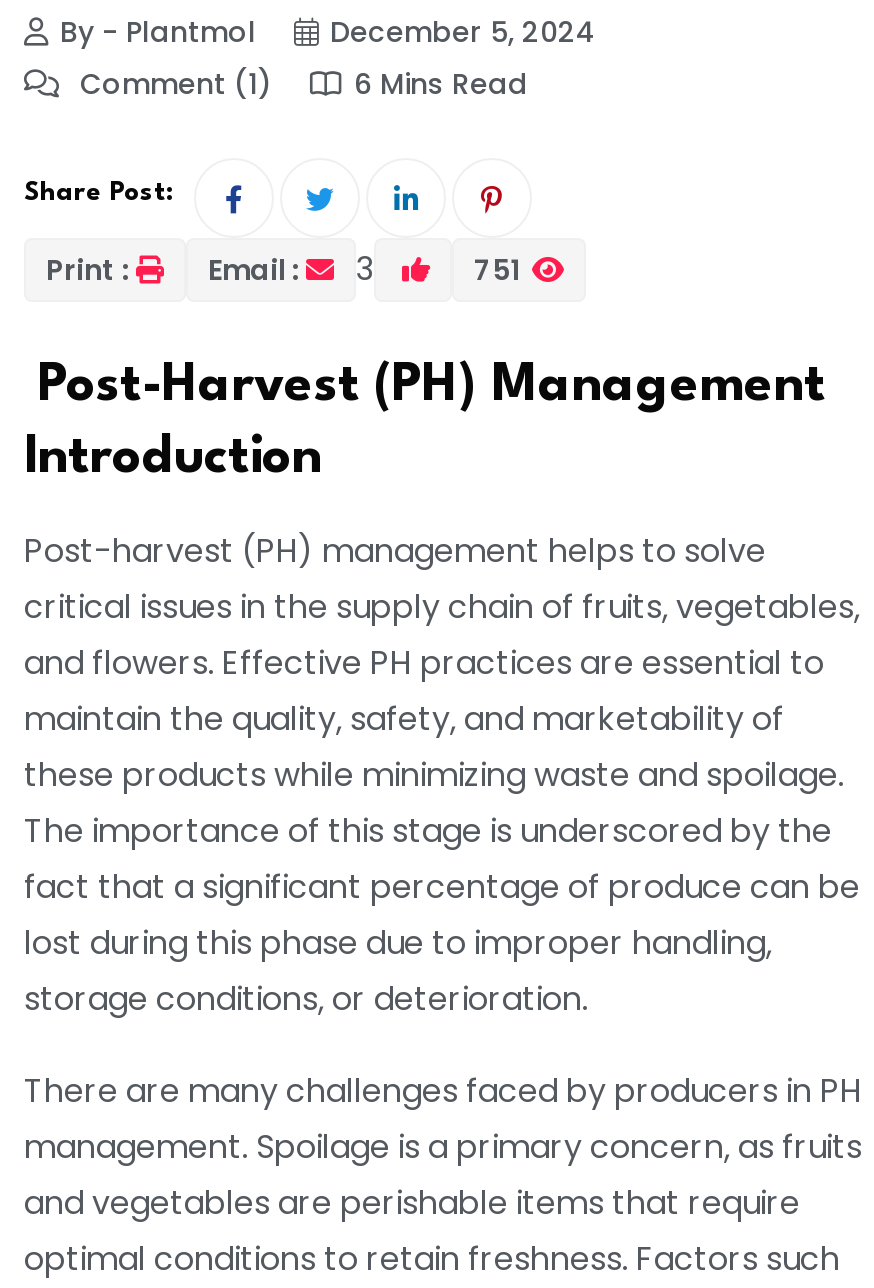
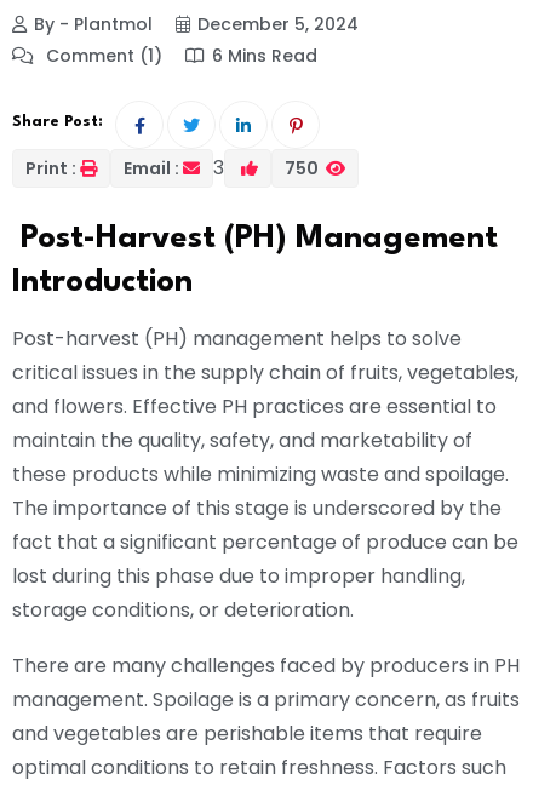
[474,251,526,291] 751 -> [285,157,322,181] 750

